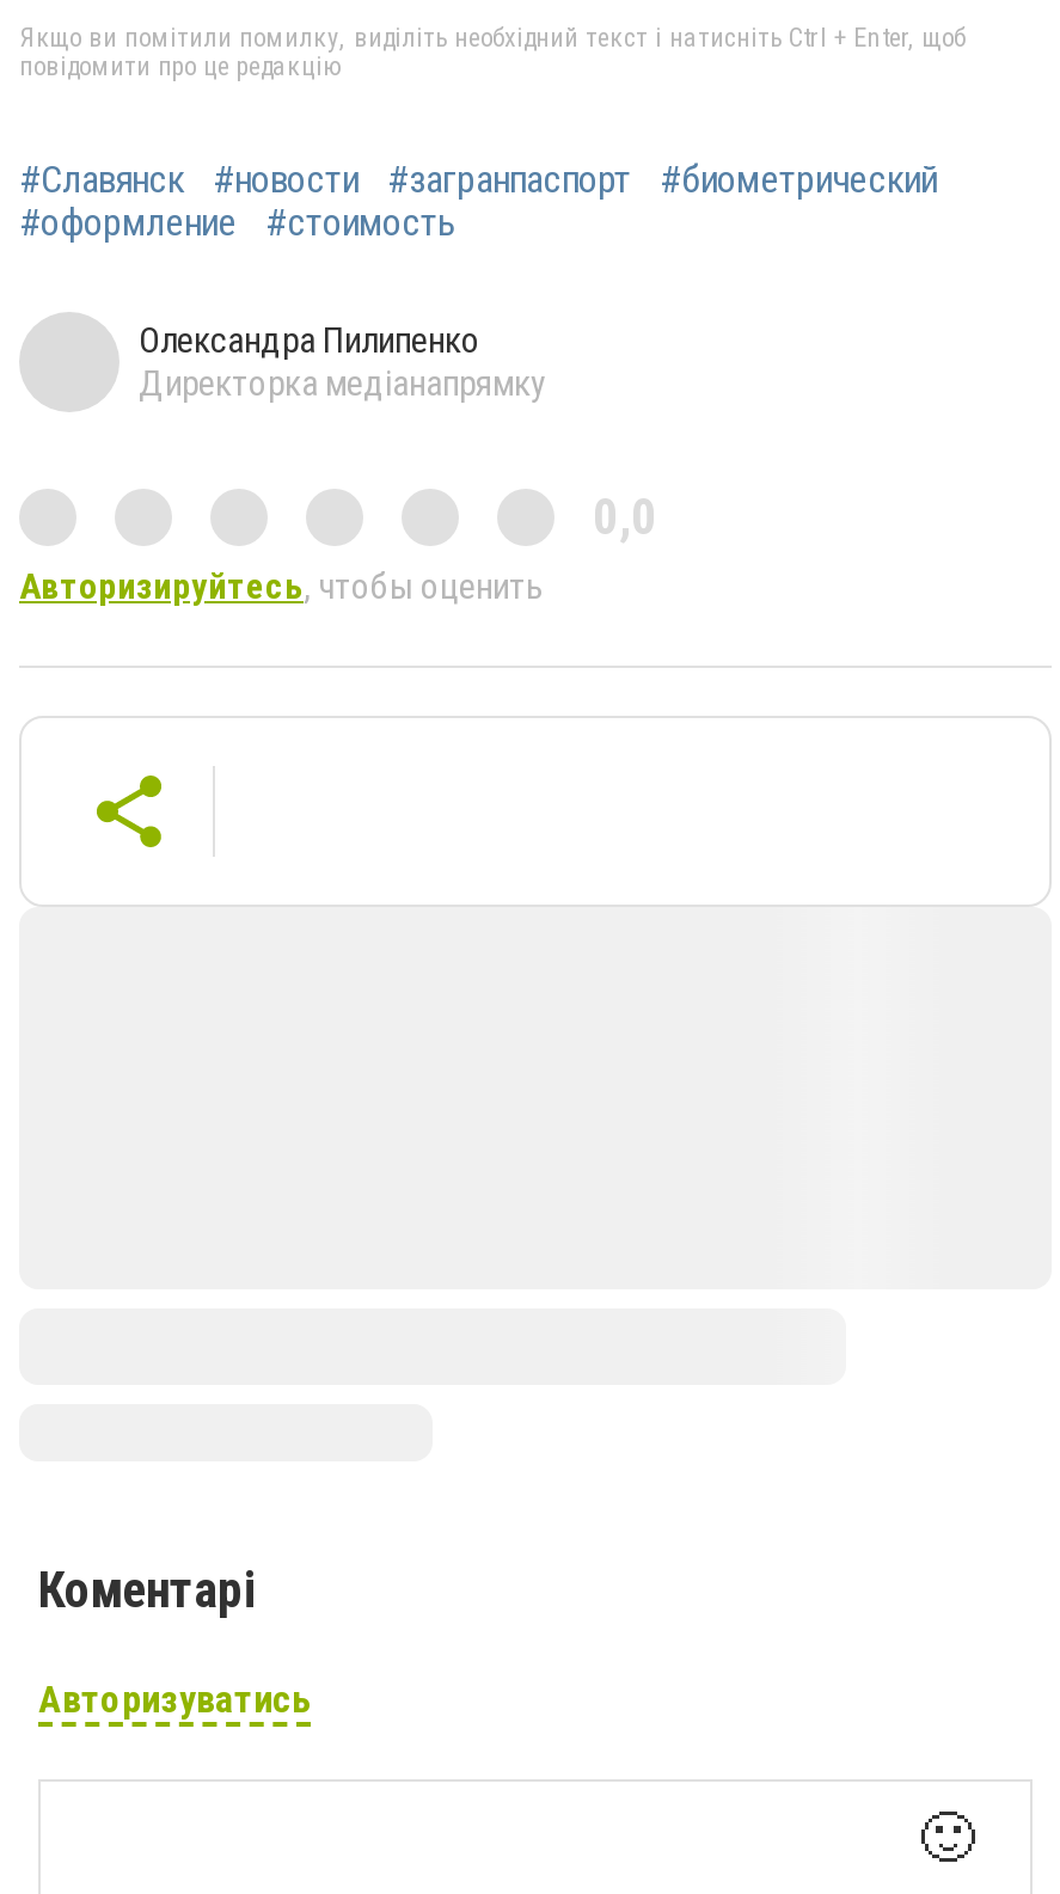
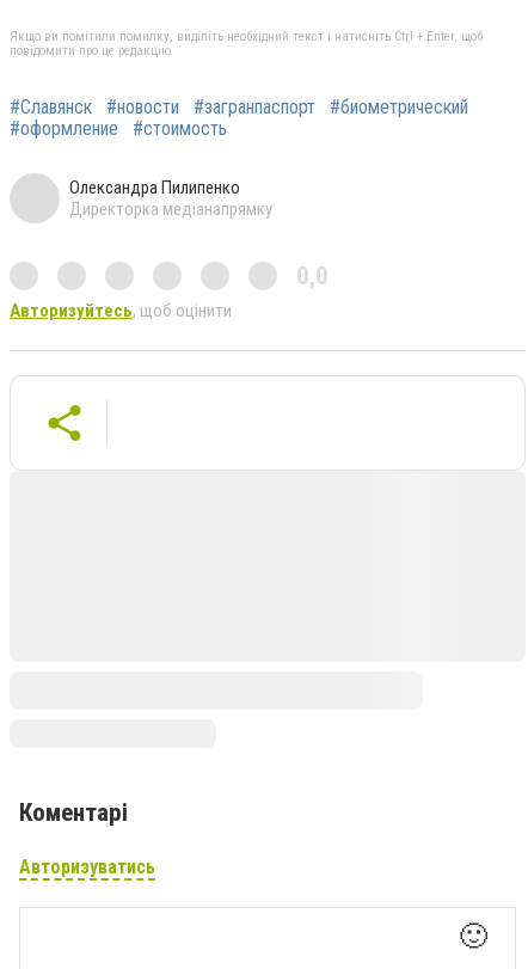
[19,566,543,609] Авторизируйтесь, чтобы оценить -> [10,300,232,322] Авторизуйтесь, щоб оцінити

